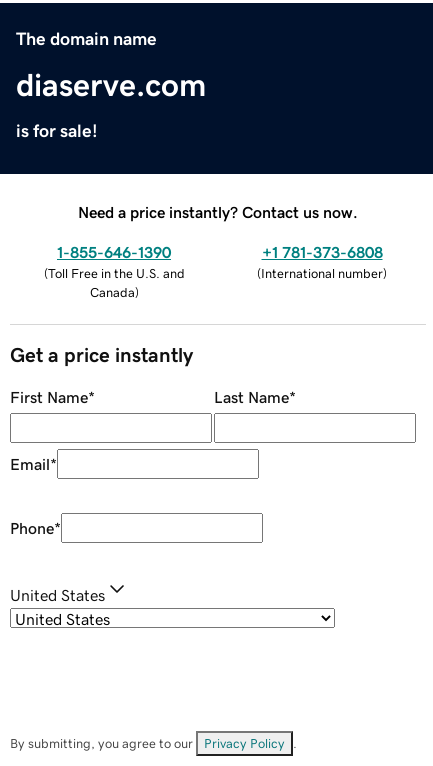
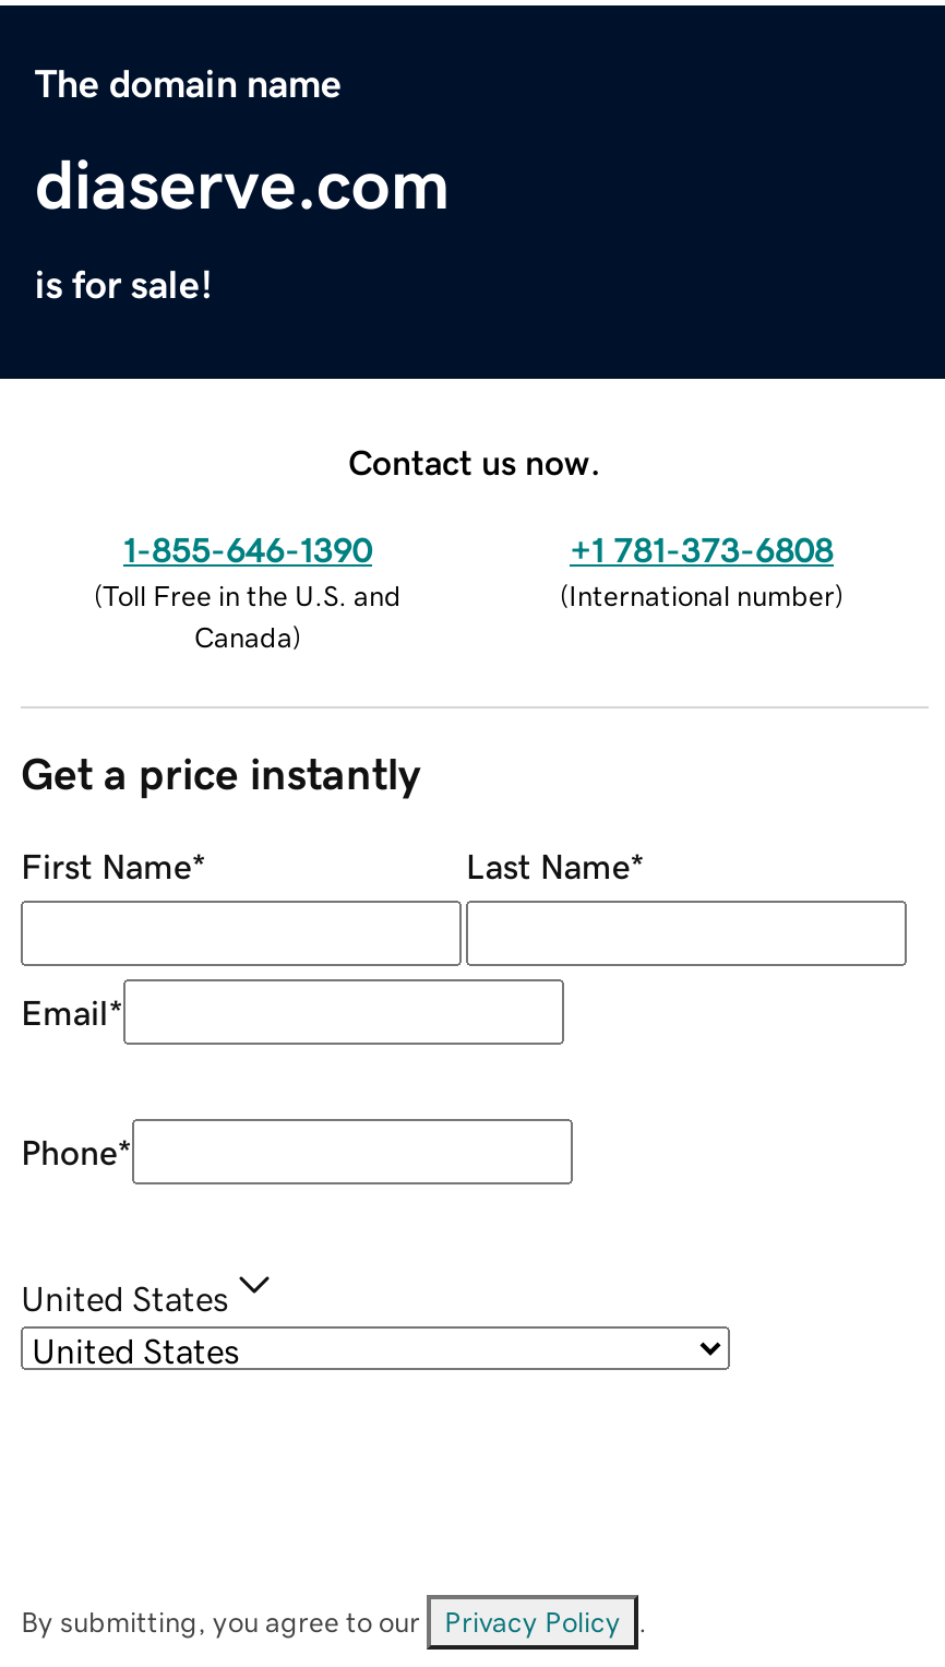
[78,204,358,220] Need a price instantly? Contact us now. -> [348,443,601,478] Contact us now.

